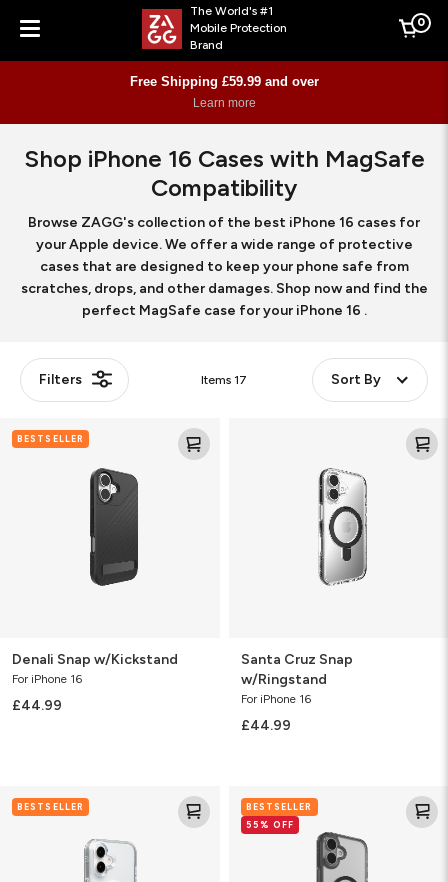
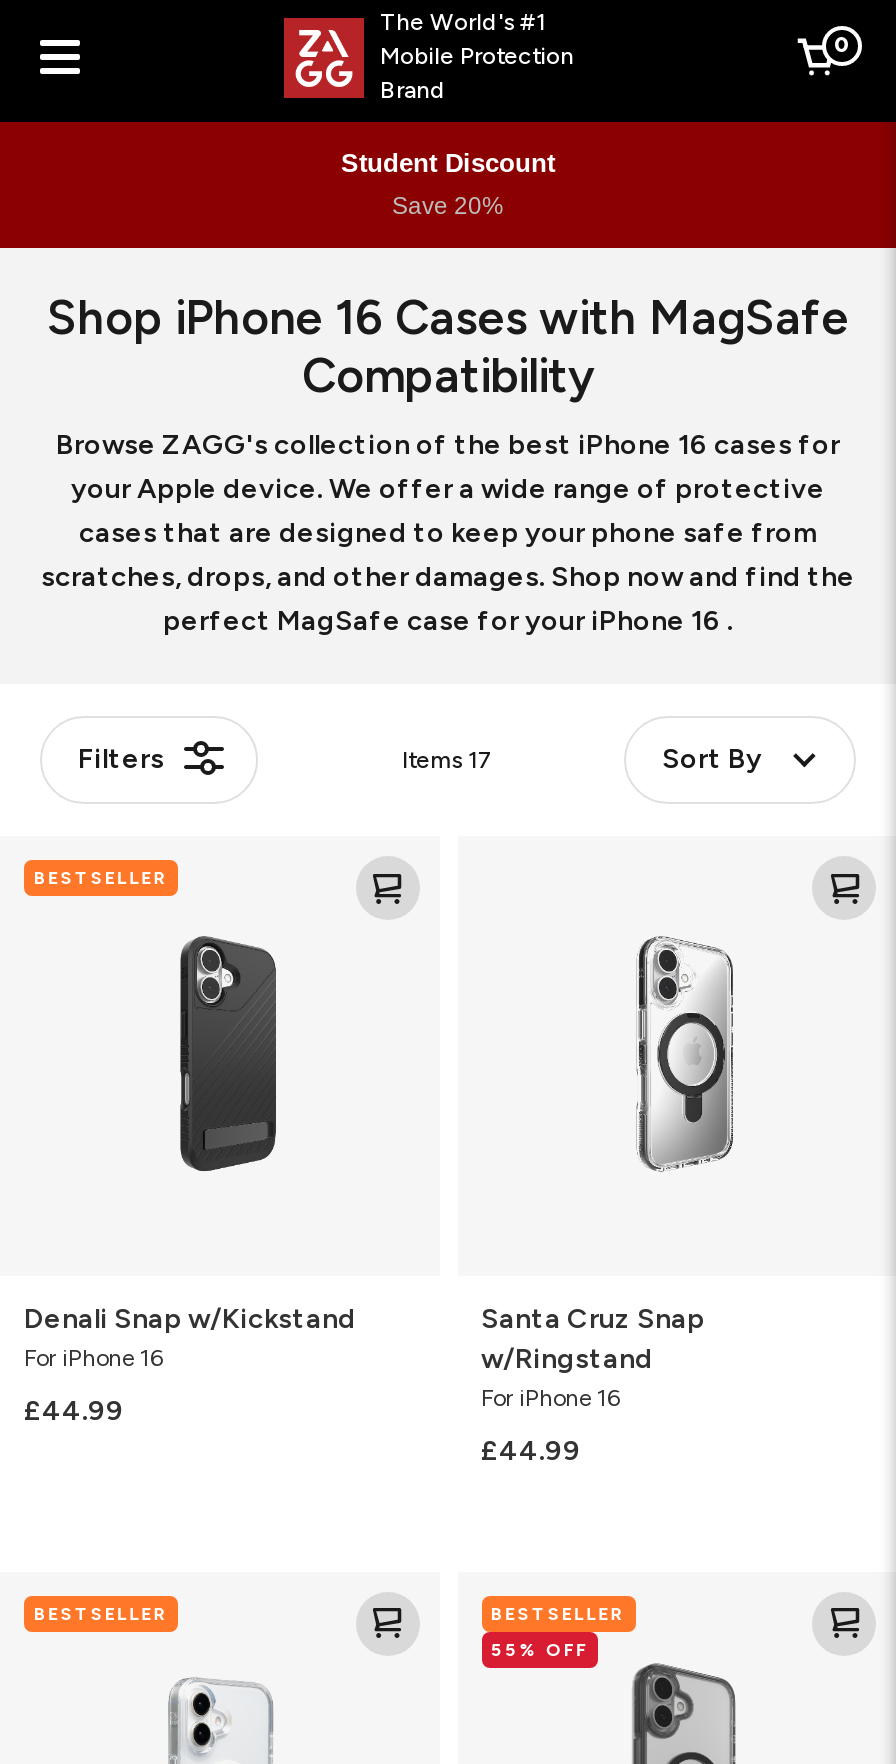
[129,74,318,89] Free Shipping £59.99 and over -> [341,148,555,178] Student Discount
[192,96,255,110] Learn more -> [392,192,504,220] Save 20%

